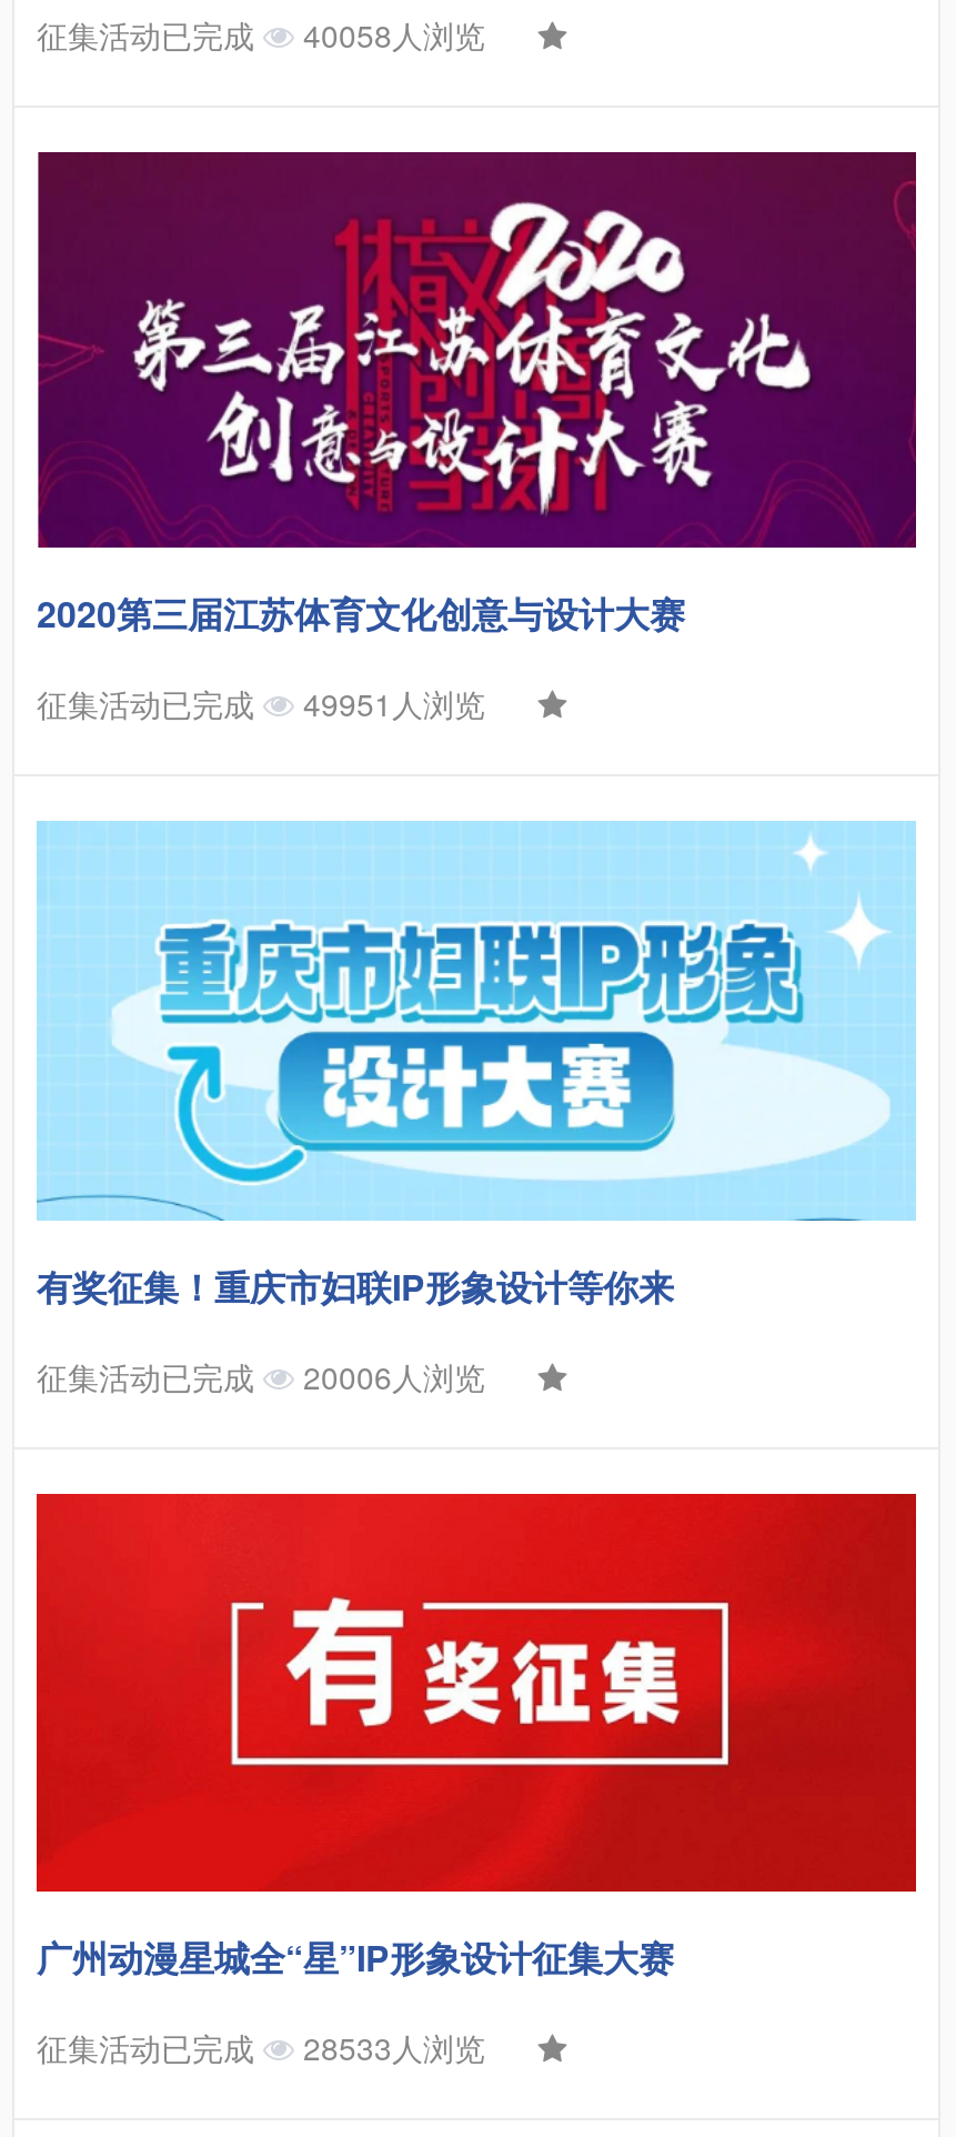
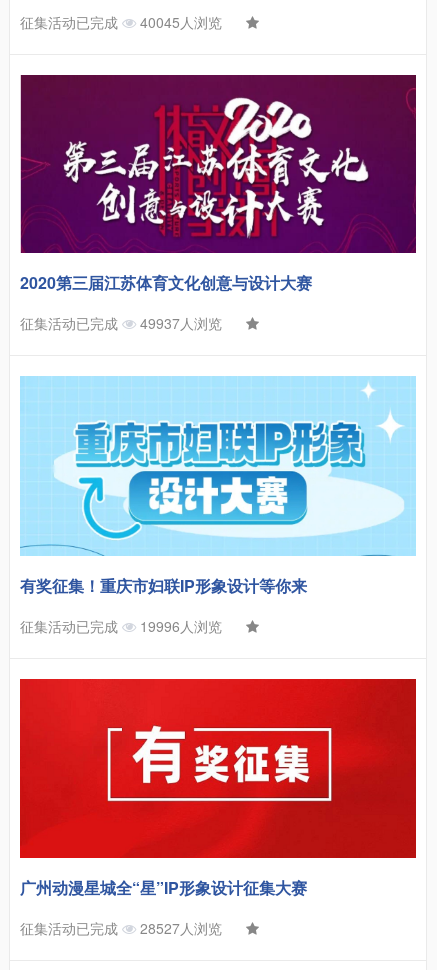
[37,12,485,56] 征集活动已完成 40058人浏览 -> [20,12,222,32] 征集活动已完成 40045人浏览
[37,682,485,726] 征集活动已完成 49951人浏览 -> [20,313,222,333] 征集活动已完成 49937人浏览
[37,1354,485,1398] 征集活动已完成 20006人浏览 -> [20,616,222,636] 征集活动已完成 19996人浏览
[37,2025,485,2069] 征集活动已完成 28533人浏览 -> [20,918,222,938] 征集活动已完成 28527人浏览

